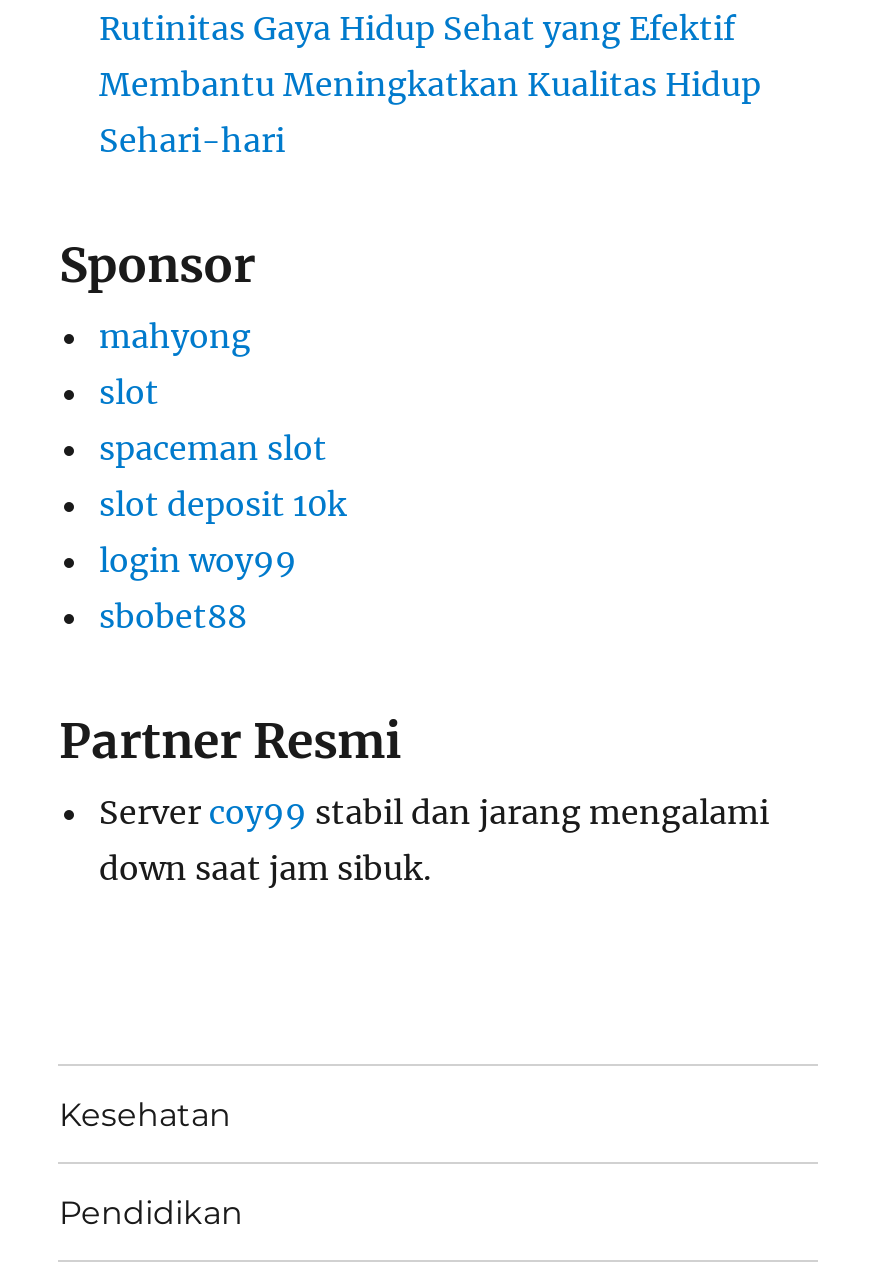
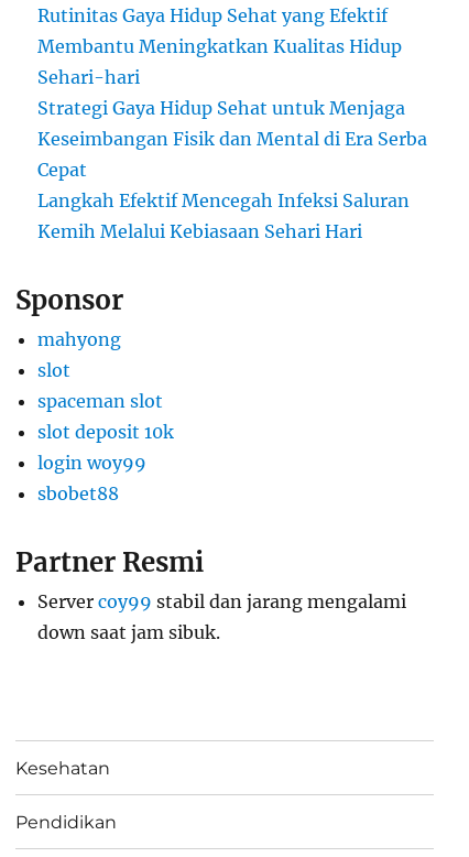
none -> [38,97,428,243] Strategi Gaya Hidup Sehat untuk Menjaga | Keseimbangan Fisik dan Mental di Era Serba | Cepat | Langkah Efektif Mencegah Infeksi Saluran | Kemih Melalui Kebiasaan Sehari Hari

